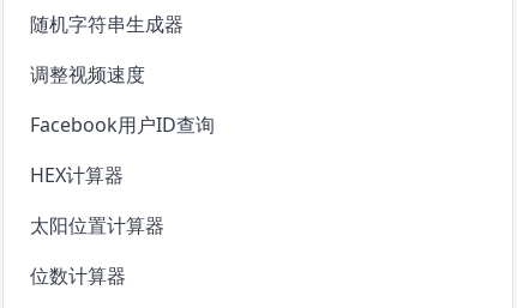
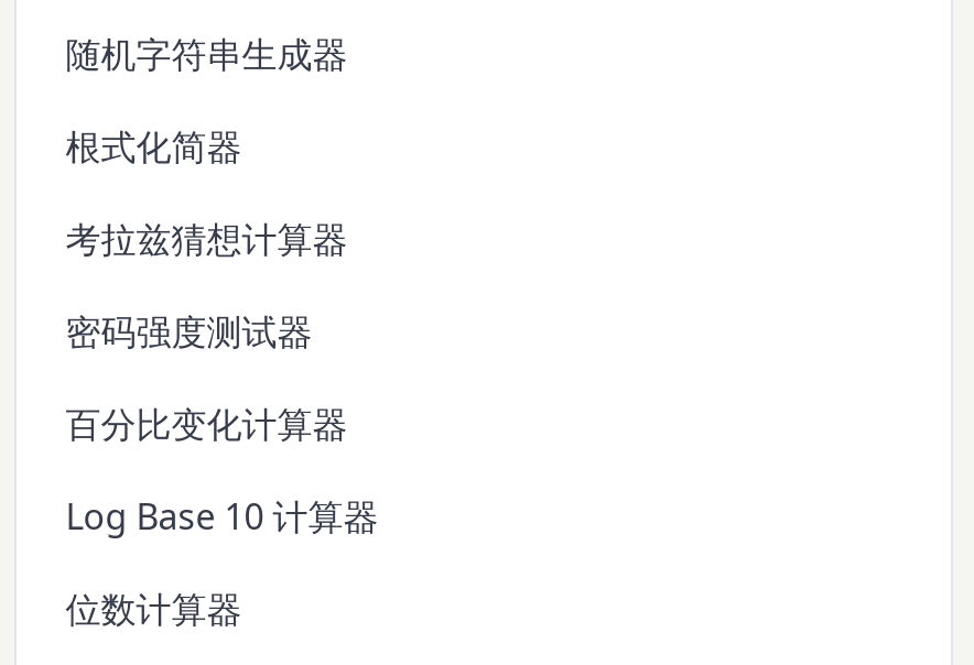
[30,62,215,239] 调整视频速度 | Facebook用户ID查询 | HEX计算器 | 太阳位置计算器 -> [65,123,378,541] 根式化简器 | 考拉兹猜想计算器 | 密码强度测试器 | 百分比变化计算器 | Log Base 10 计算器

